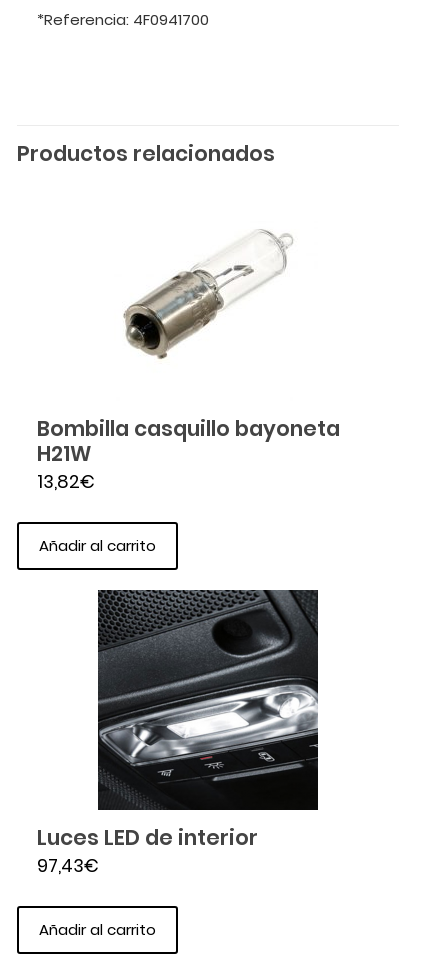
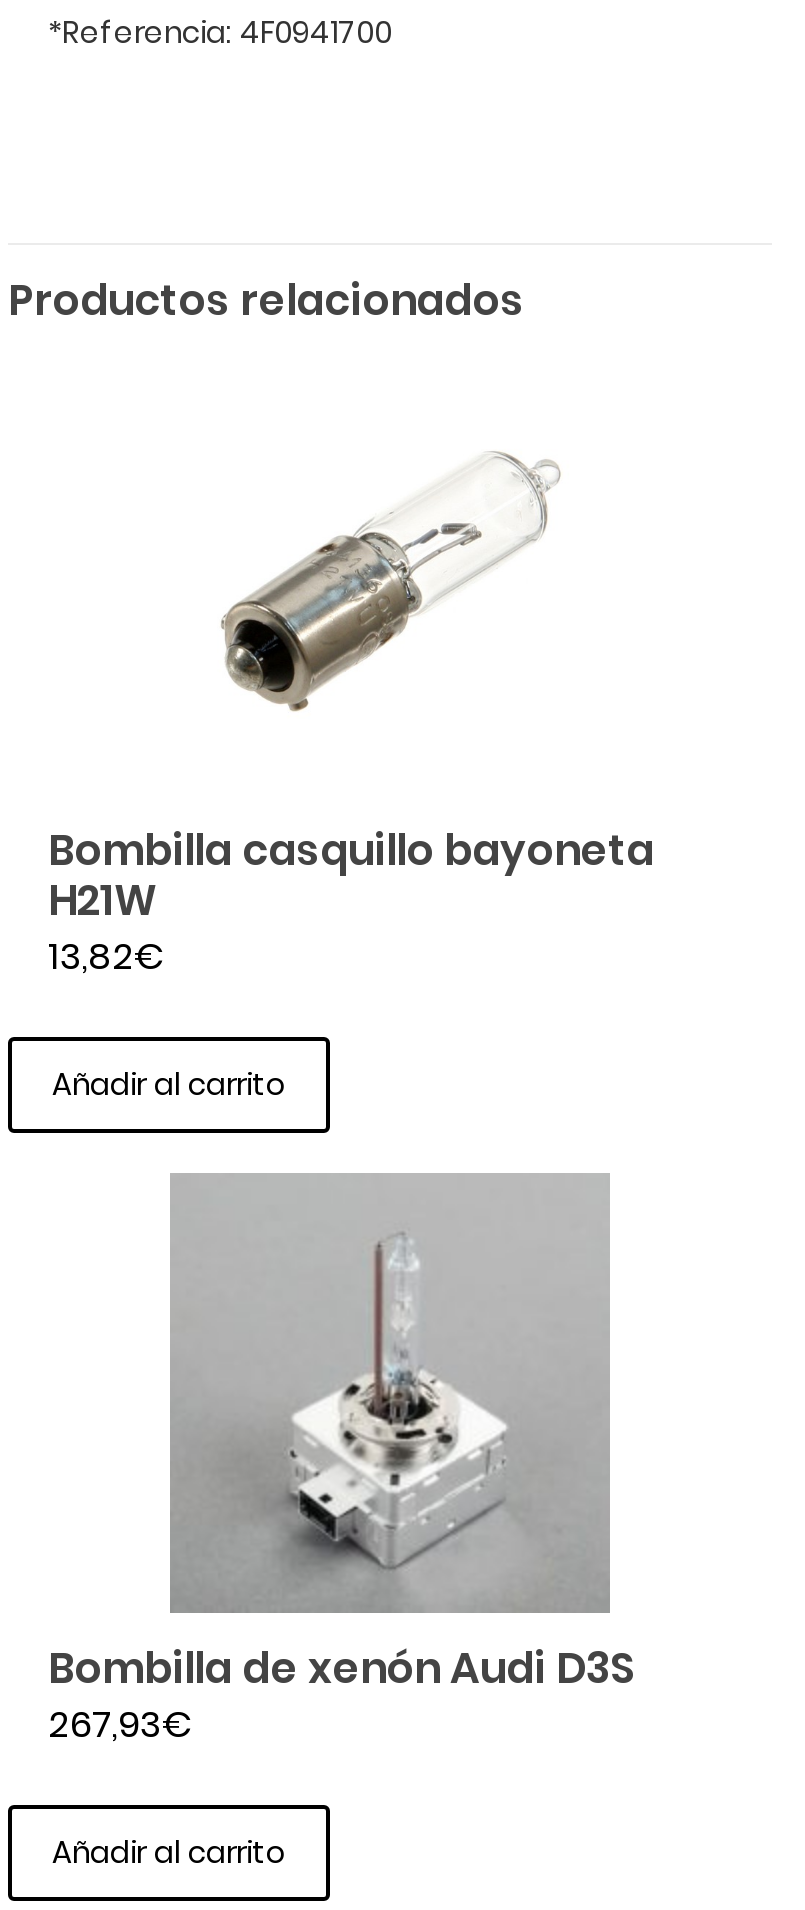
[37,590,318,878] [image] | Luces LED de interior | 97,43€ -> [48,1173,636,1749] [image] | Bombilla de xenón Audi D3S | 267,93€

